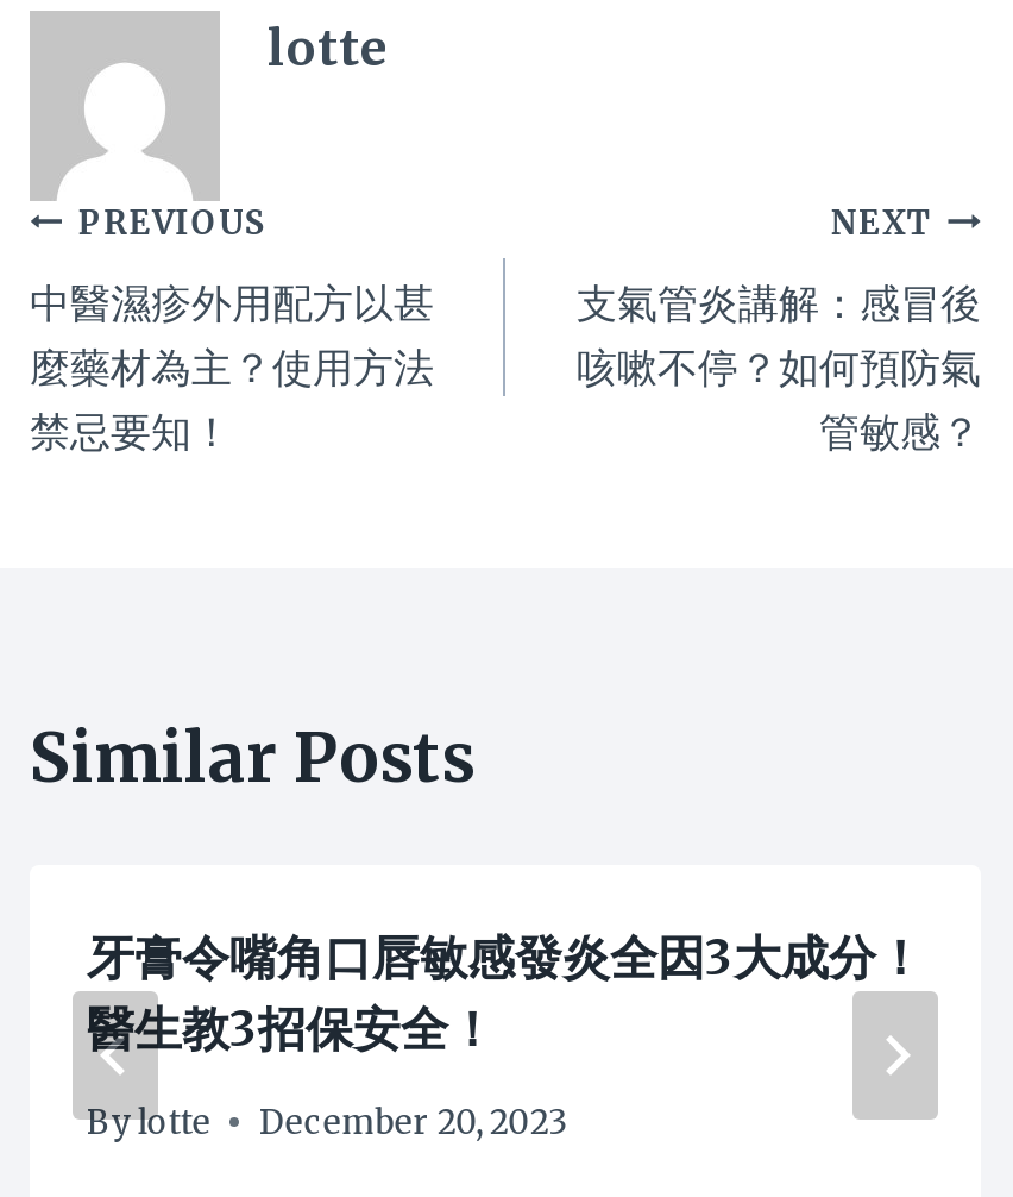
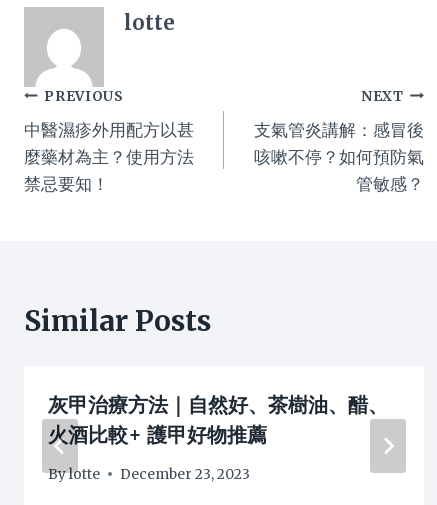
[87,927,924,1058] 牙膏令嘴角口唇敏感發炎全因3大成分！ | 醫生教3招保安全！ -> [48,392,388,447] 灰甲治療方法｜自然好、茶樹油、醋、 | 火酒比較+ 護甲好物推薦
[87,1102,568,1143] By lotte December 20, 2023 -> [48,466,250,483] By lotte December 23, 2023

